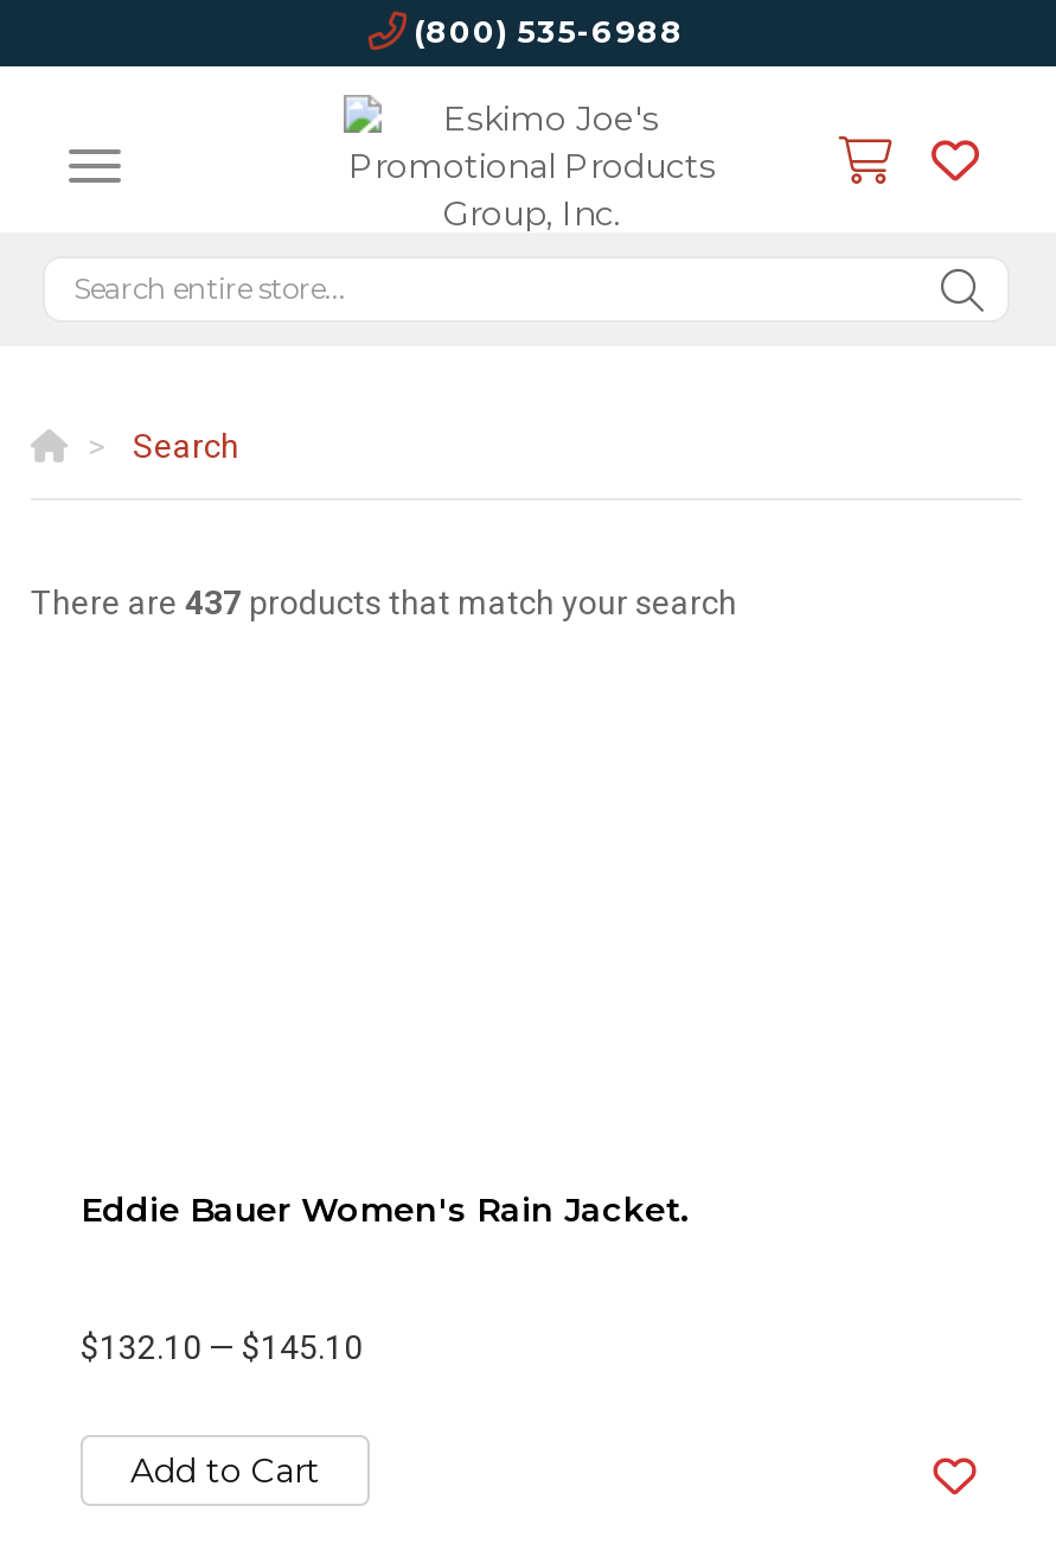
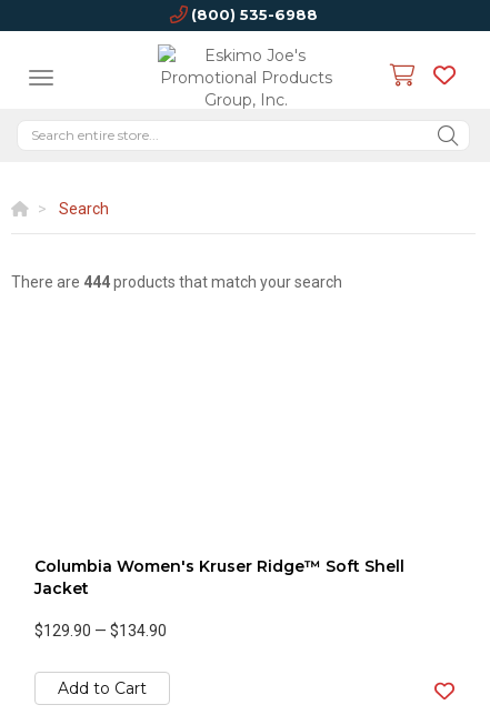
[31,583,737,621] There are 437 products that match your search -> [11,273,342,291] There are 444 products that match your search
[81,1188,687,1231] Eddie Bauer Women's Rain Jacket. -> [34,556,404,598] Columbia Women's Kruser Ridge™ Soft Shell | Jacket
[81,1328,363,1366] $132.10 — $145.10 -> [34,622,167,640] $129.90 — $134.90

